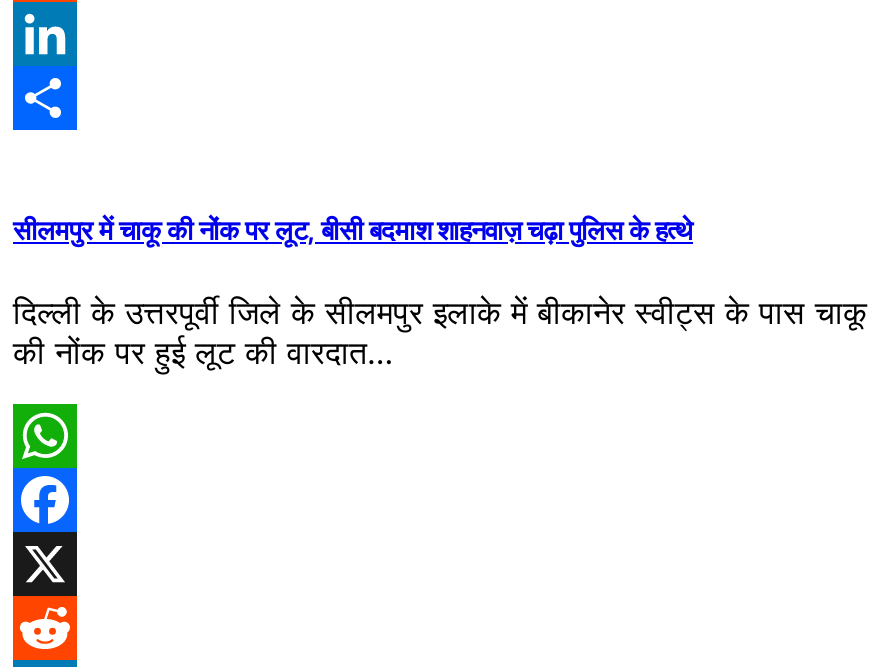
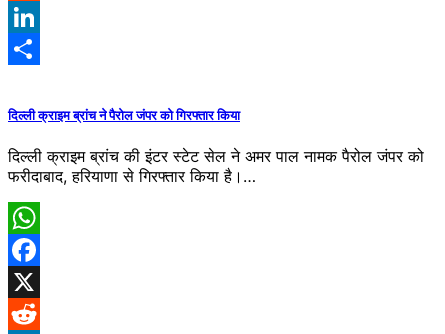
[13,214,693,246] सीलमपुर में चाकू की नोंक पर लूट, बीसी बदमाश शाहनवाज़ चढ़ा पुलिस के हत्थे -> [8,107,240,123] दिल्ली क्राइम ब्रांच ने पैरोल जंपर को गिरफ्तार किया
[13,292,867,372] दिल्ली के उत्तरपूर्वी जिले के सीलमपुर इलाके में बीकानेर स्वीट्स के पास चाकू | की नोंक पर हुई लूट की वारदात… -> [8,146,424,186] दिल्ली क्राइम ब्रांच की इंटर स्टेट सेल ने अमर पाल नामक पैरोल जंपर को | फरीदाबाद, हरियाणा से गिरफ्तार किया है।…

